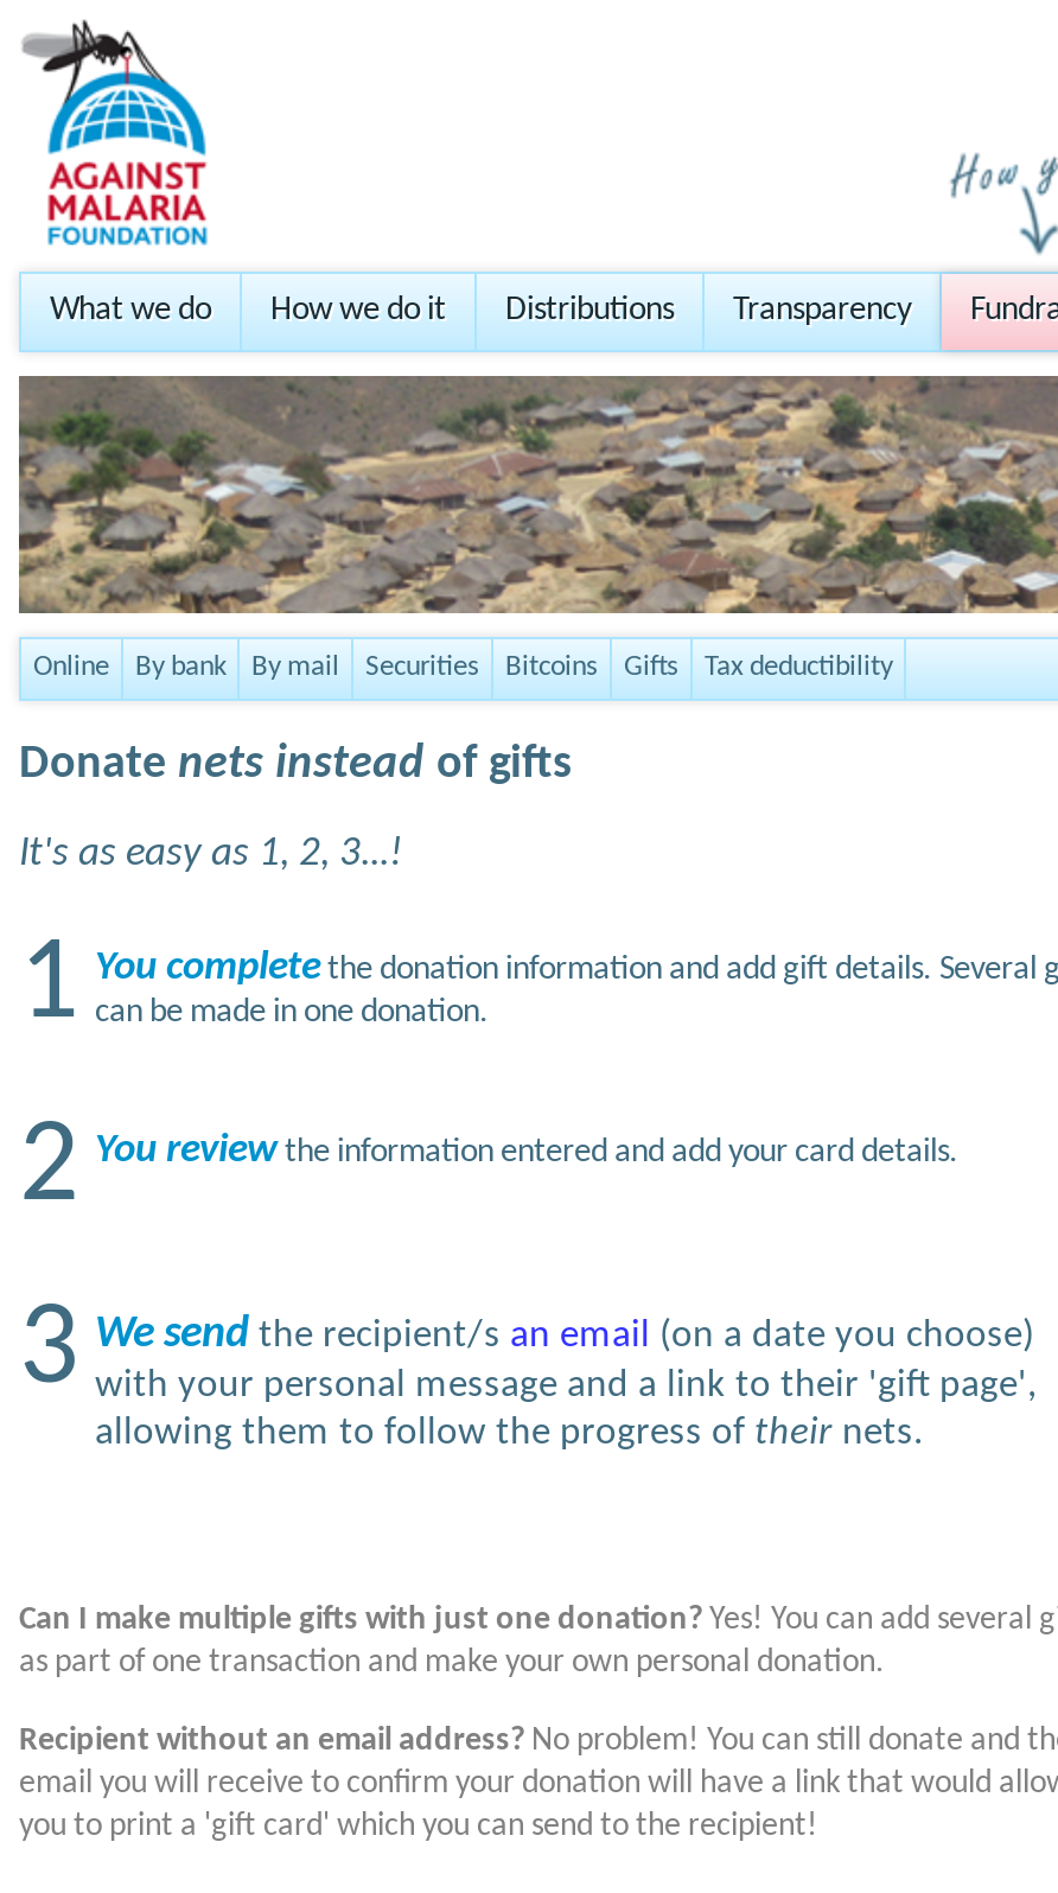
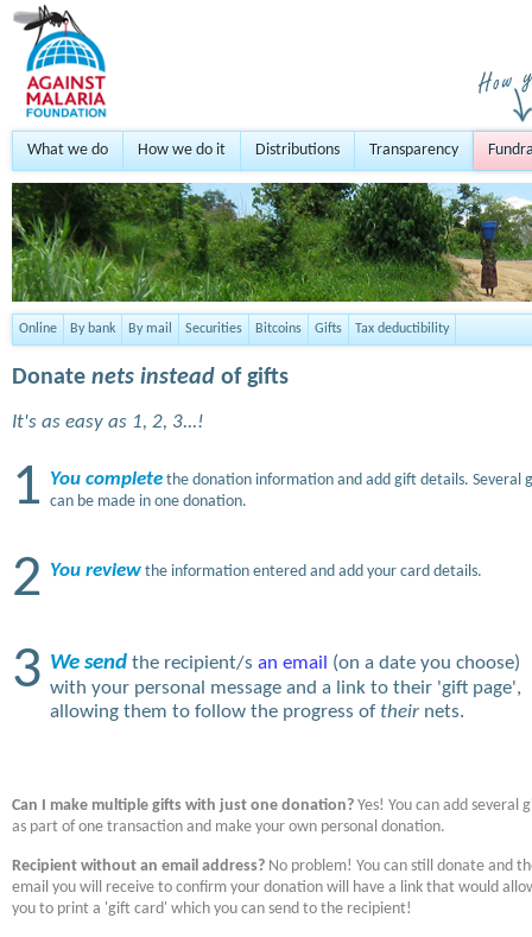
[17,374,1051,616] [image] -> [11,182,528,303] [image]

